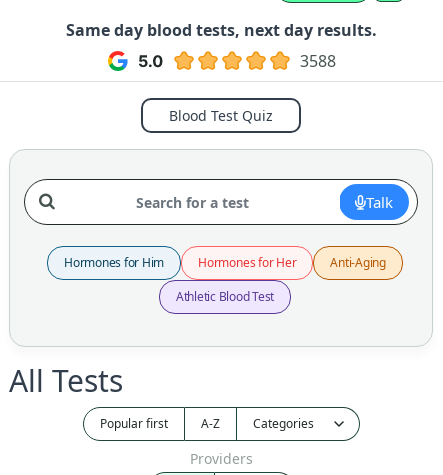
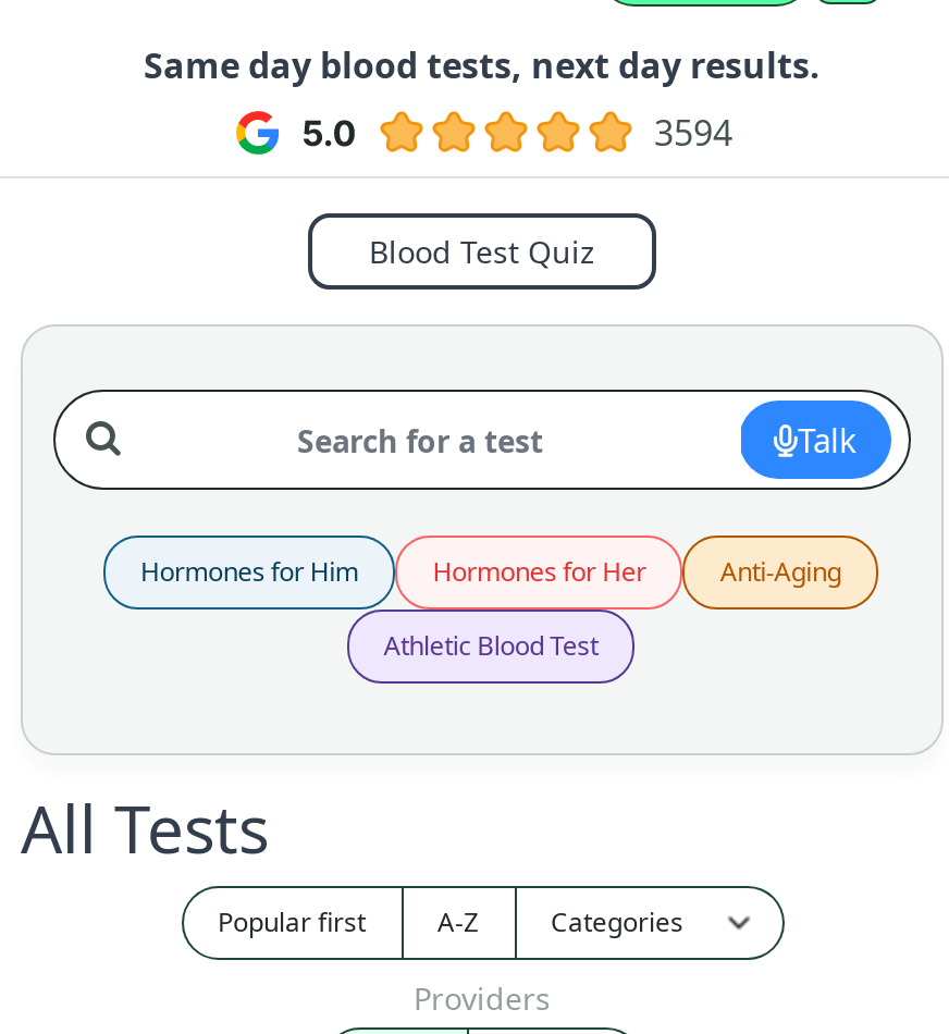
[300,50,336,72] 3588 -> [654,109,732,157] 3594

